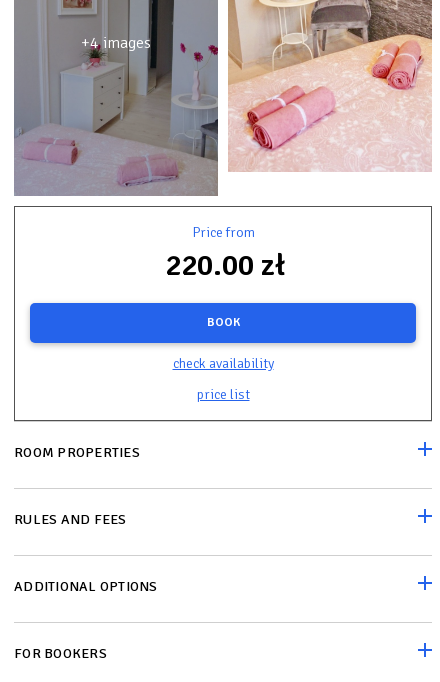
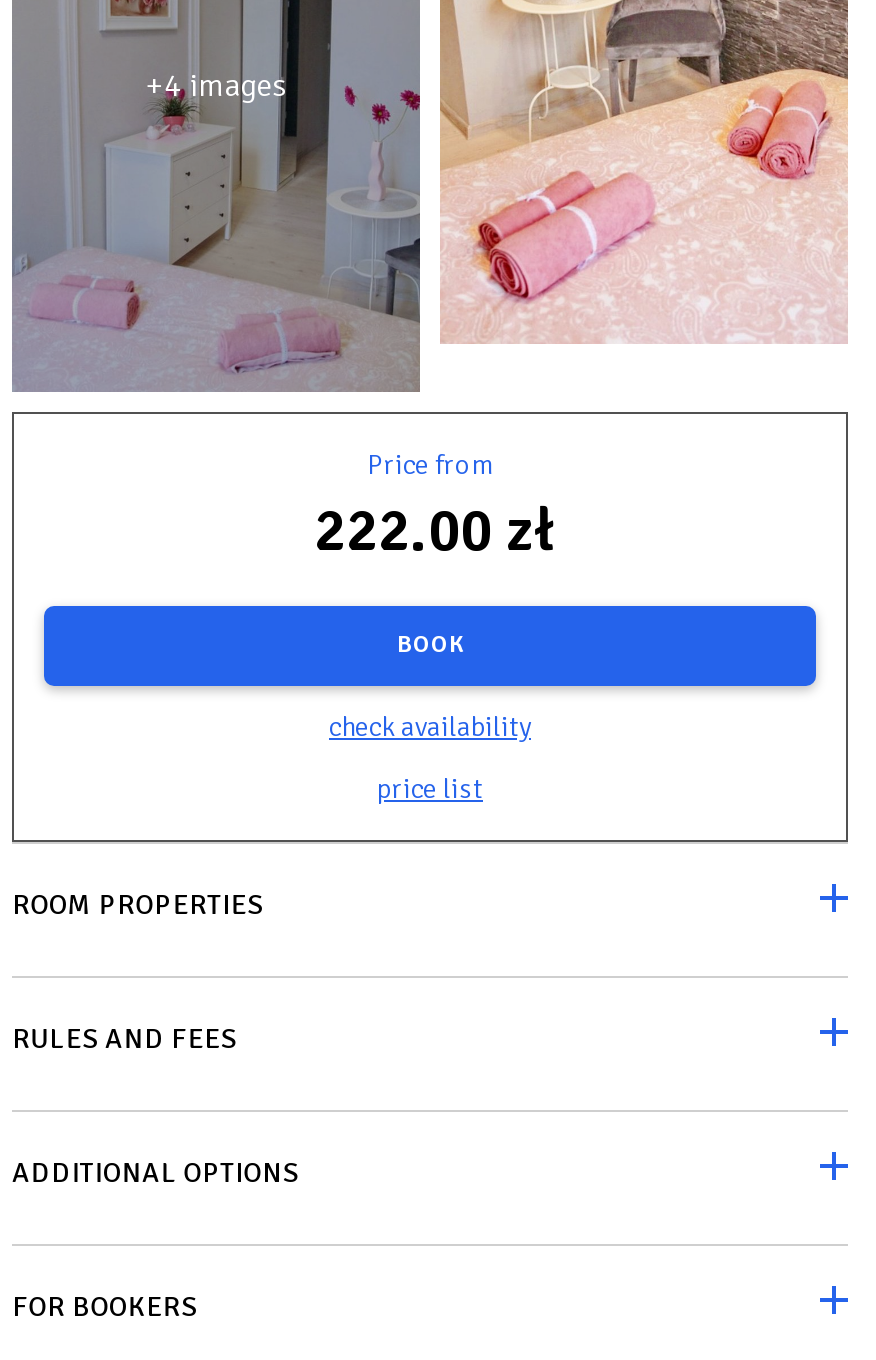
[165,247,286,284] 220.00 zł -> [314,494,556,568] 222.00 zł

